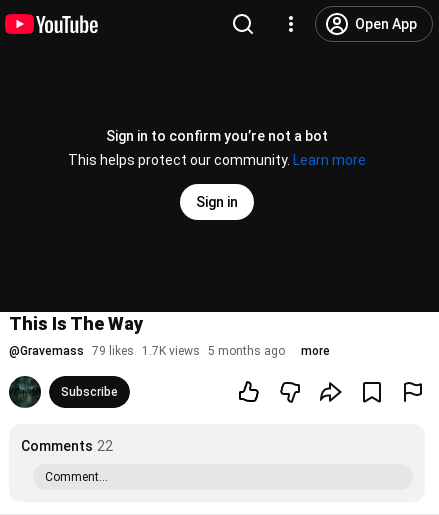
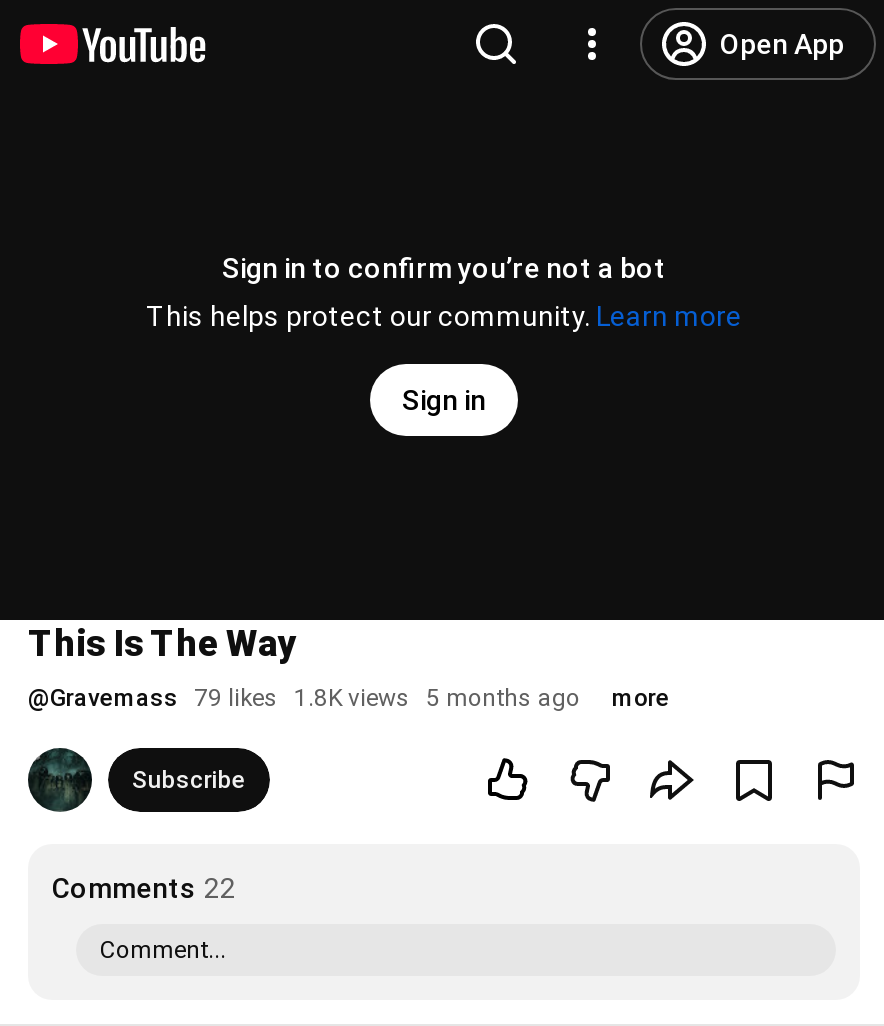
[9,344,285,358] @Gravemass 79 likes 1.7K views 5 months ago -> [28,684,580,712] @Gravemass 79 likes 1.8K views 5 months ago

